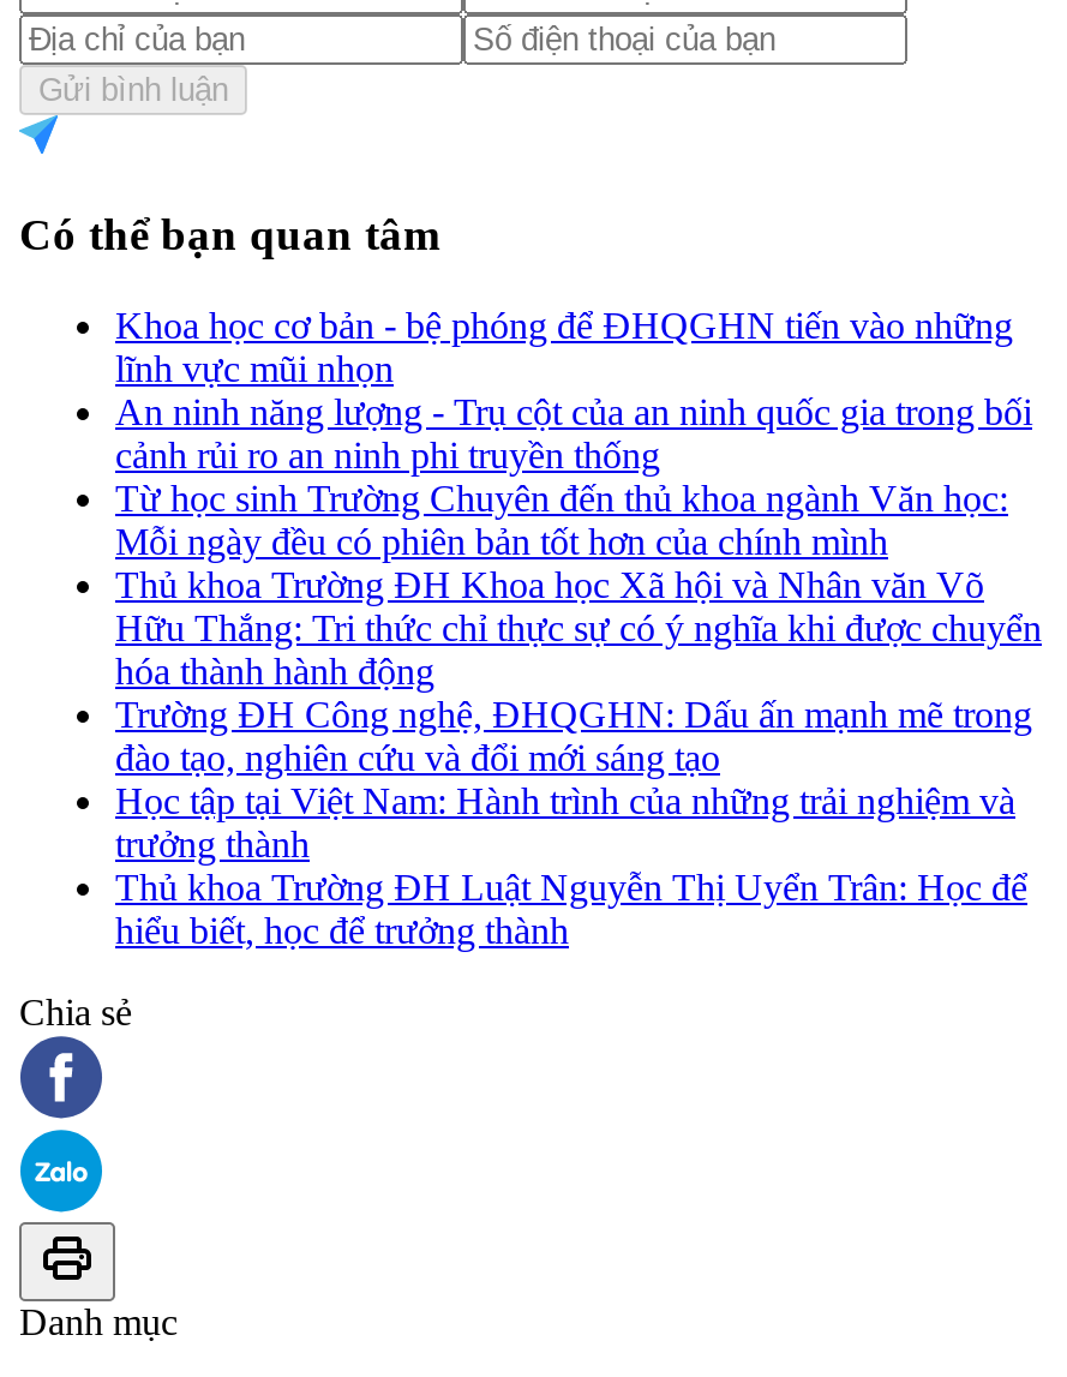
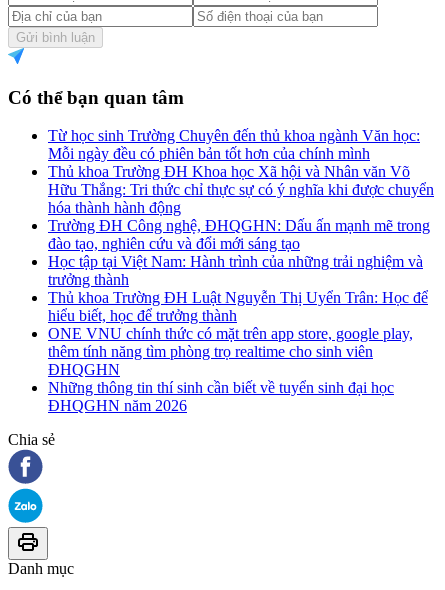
[115,305,1032,476] Khoa học cơ bản - bệ phóng để ĐHQGHN tiến vào những | lĩnh vực mũi nhọn | An ninh năng lượng - Trụ cột của an ninh quốc gia trong bối | cảnh rủi ro an ninh phi truyền thống -> none
moved [115,478,1042,951] -> [48,127,434,324]: Từ học sinh Trường Chuyên đến thủ khoa ngành Văn học: | Mỗi ngày đều có phiên bản tốt hơn của chính mình | Thủ khoa Trường ĐH Khoa học Xã hội và Nhân văn Võ | ... | Thủ khoa Trường ĐH Luật Nguyễn Thị Uyển Trân: Học để | hiểu biết, học để trưởng thành
none -> [48,325,413,414] ONE VNU chính thức có mặt trên app store, google play, | thêm tính năng tìm phòng trọ realtime cho sinh viên | ĐHQGHN | Những thông tin thí sinh cần biết về tuyển sinh đại học | ĐHQGHN năm 2026

